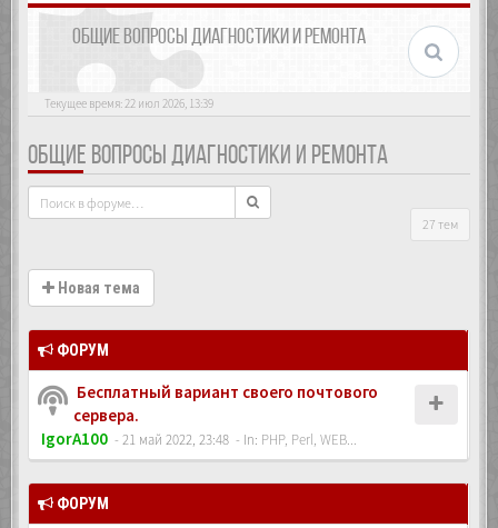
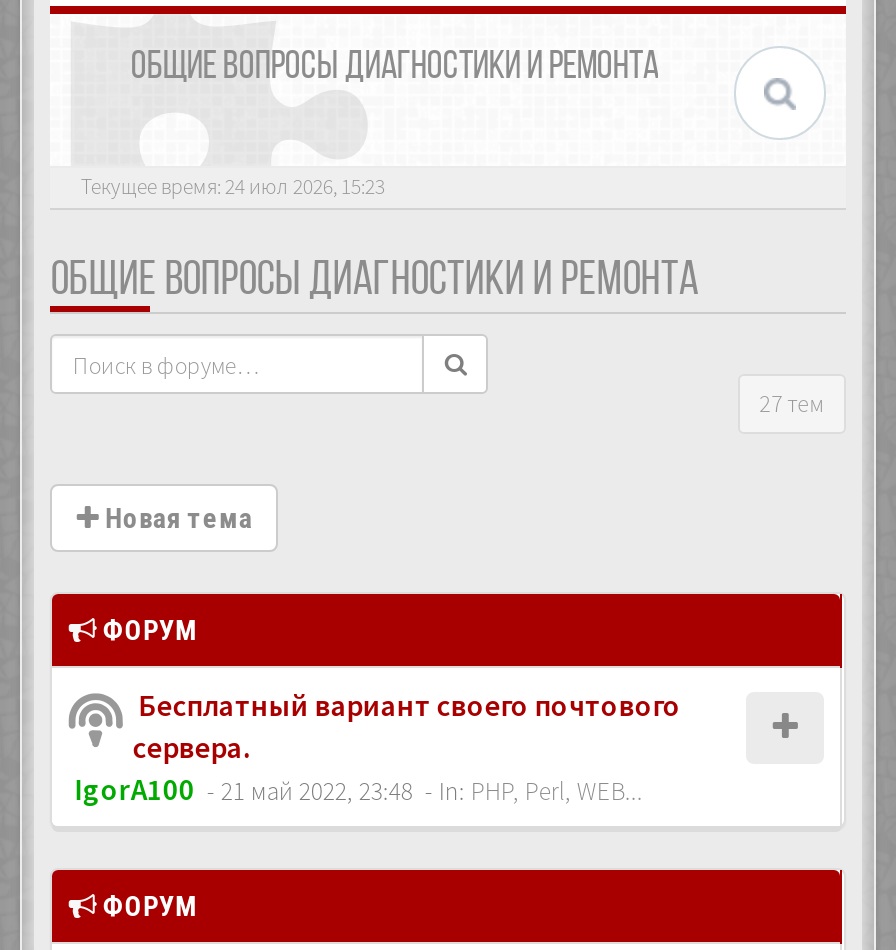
[45,96,214,111] Текущее время: 22 июл 2026, 13:39 -> [81,172,385,200] Текущее время: 24 июл 2026, 15:23

